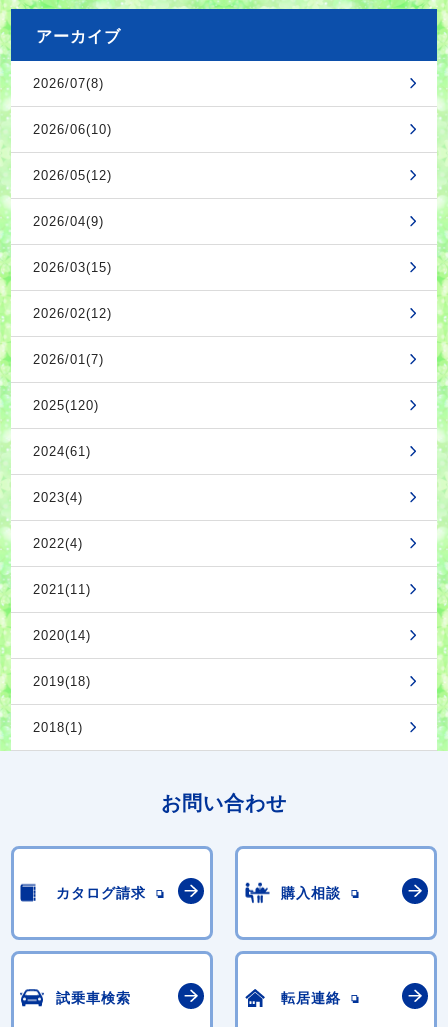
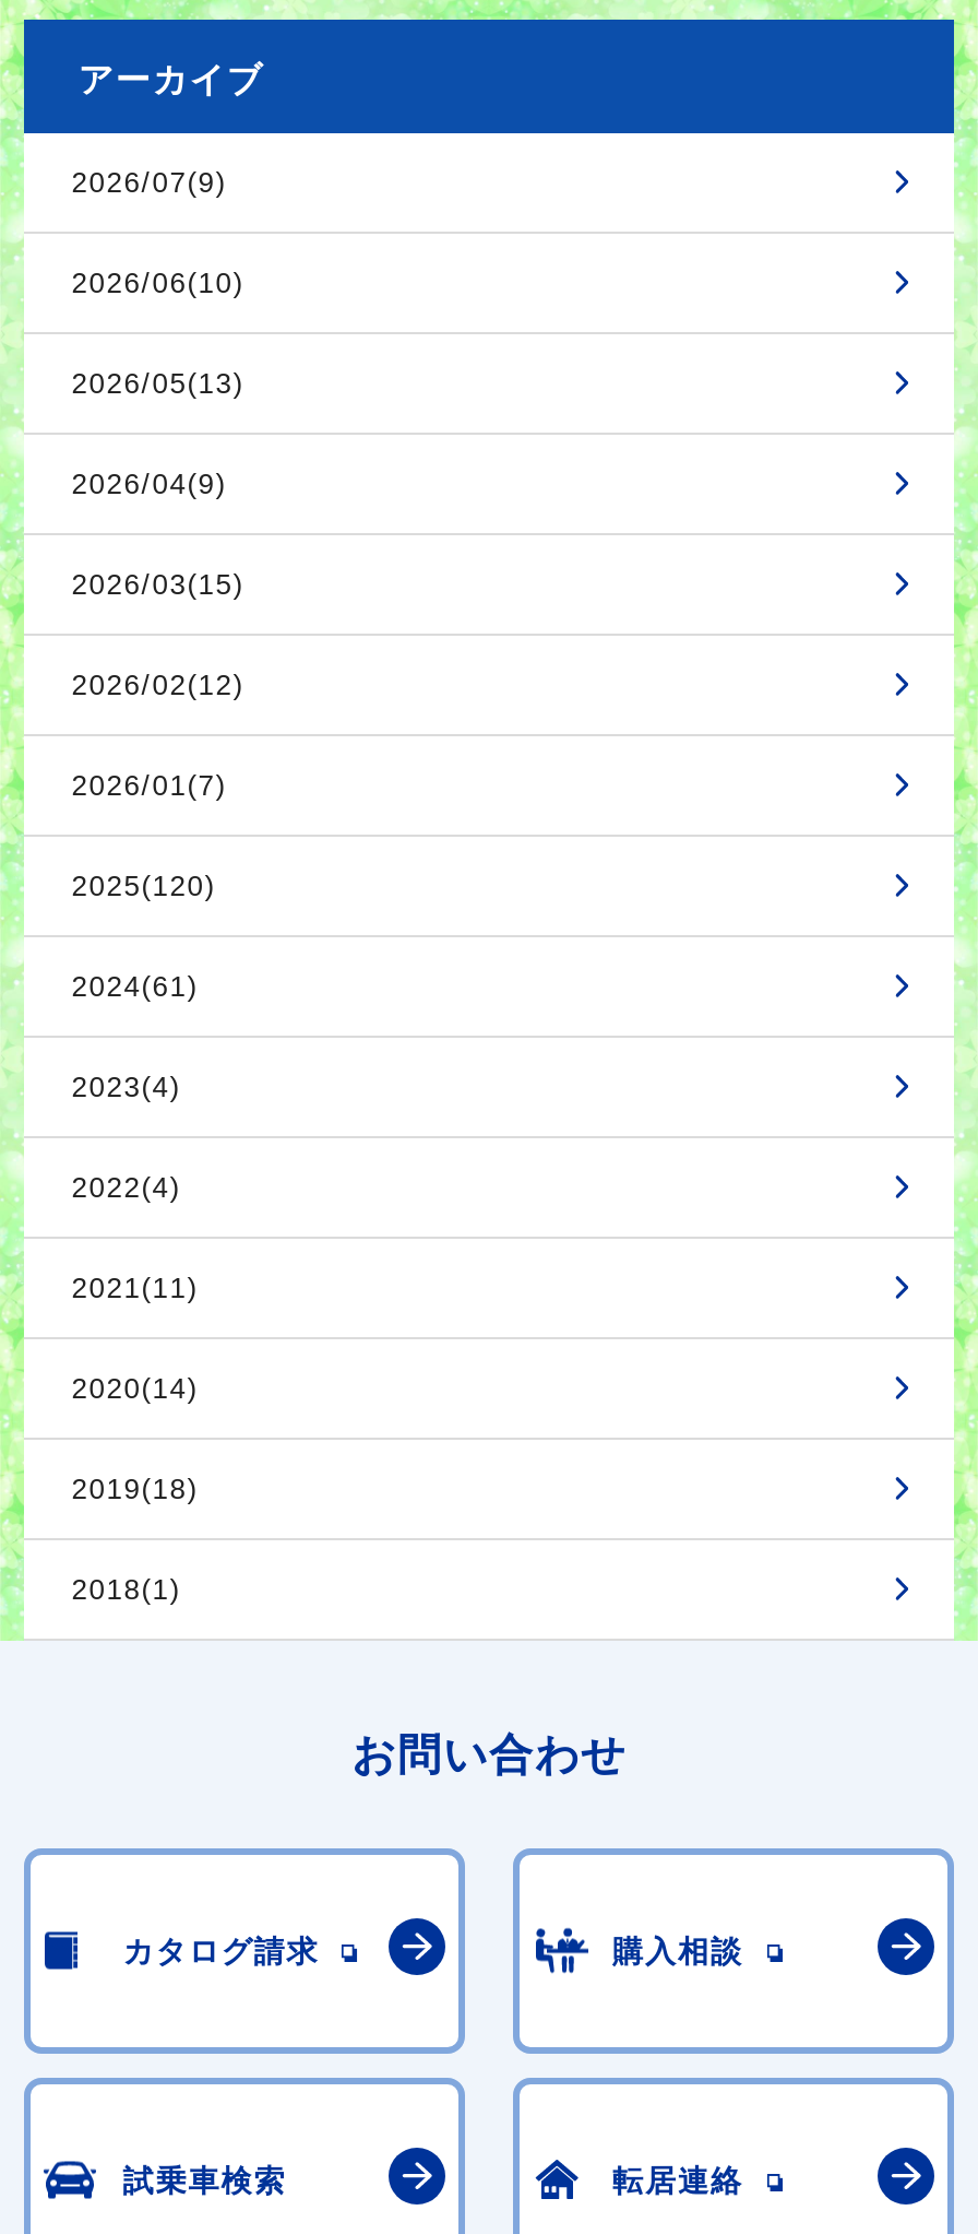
[33,76,104,91] 2026/07(8) -> [72,166,227,198] 2026/07(9)
[33,168,112,183] 2026/05(12) -> [72,367,244,399] 2026/05(13)

